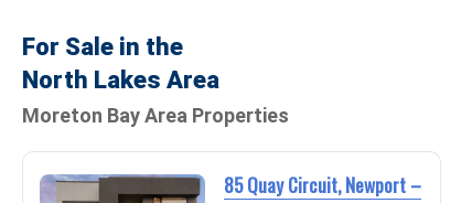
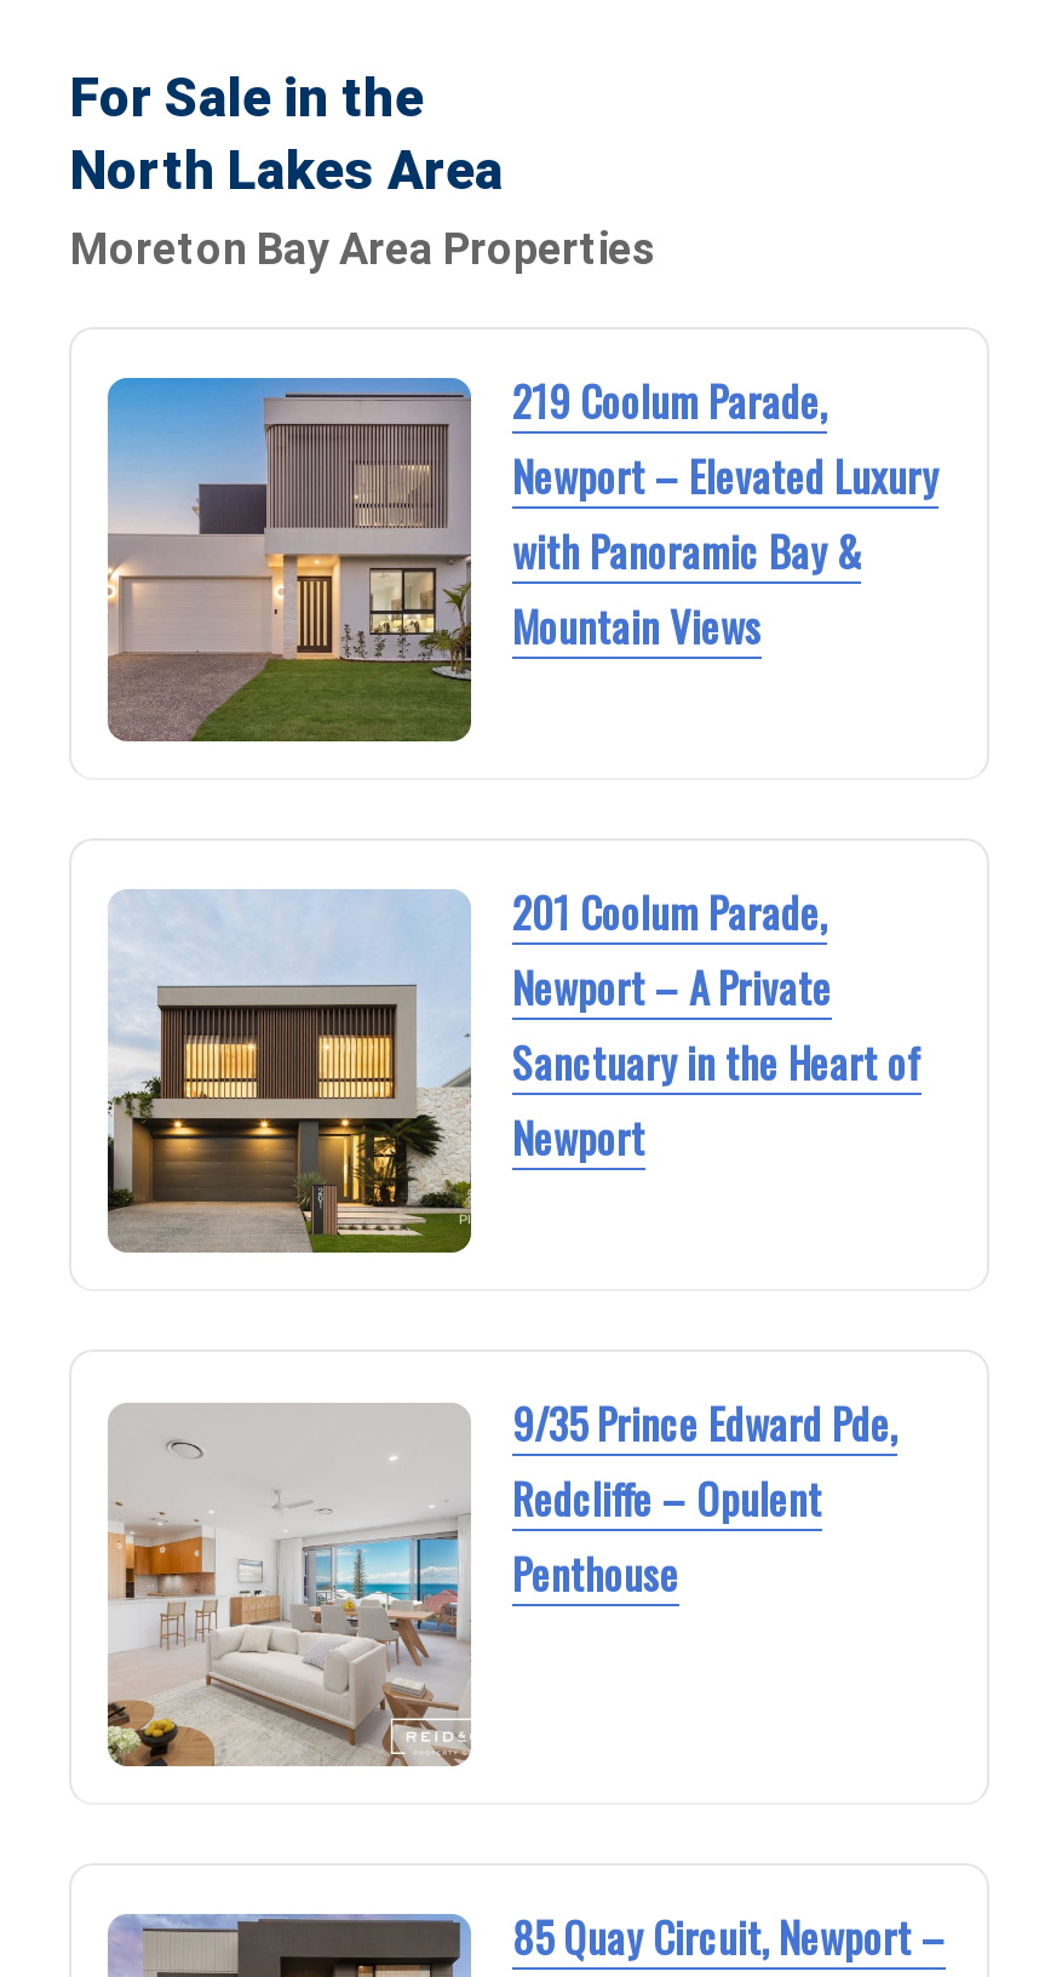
none -> [105,370,938,744] [image] | 219 Coolum Parade, | Newport – Elevated Luxury | with Panoramic Bay & | Mountain Views
none -> [105,882,922,1255] [image] | 201 Coolum Parade, | Newport – A Private | Sanctuary in the Heart of | Newport
none -> [105,1394,897,1769] [image] | 9/35 Prince Edward Pde, | Redcliffe – Opulent | Penthouse

